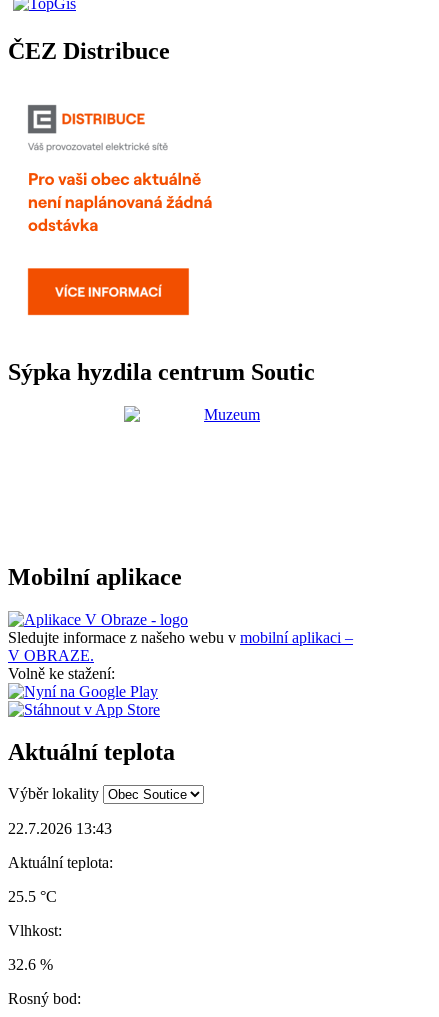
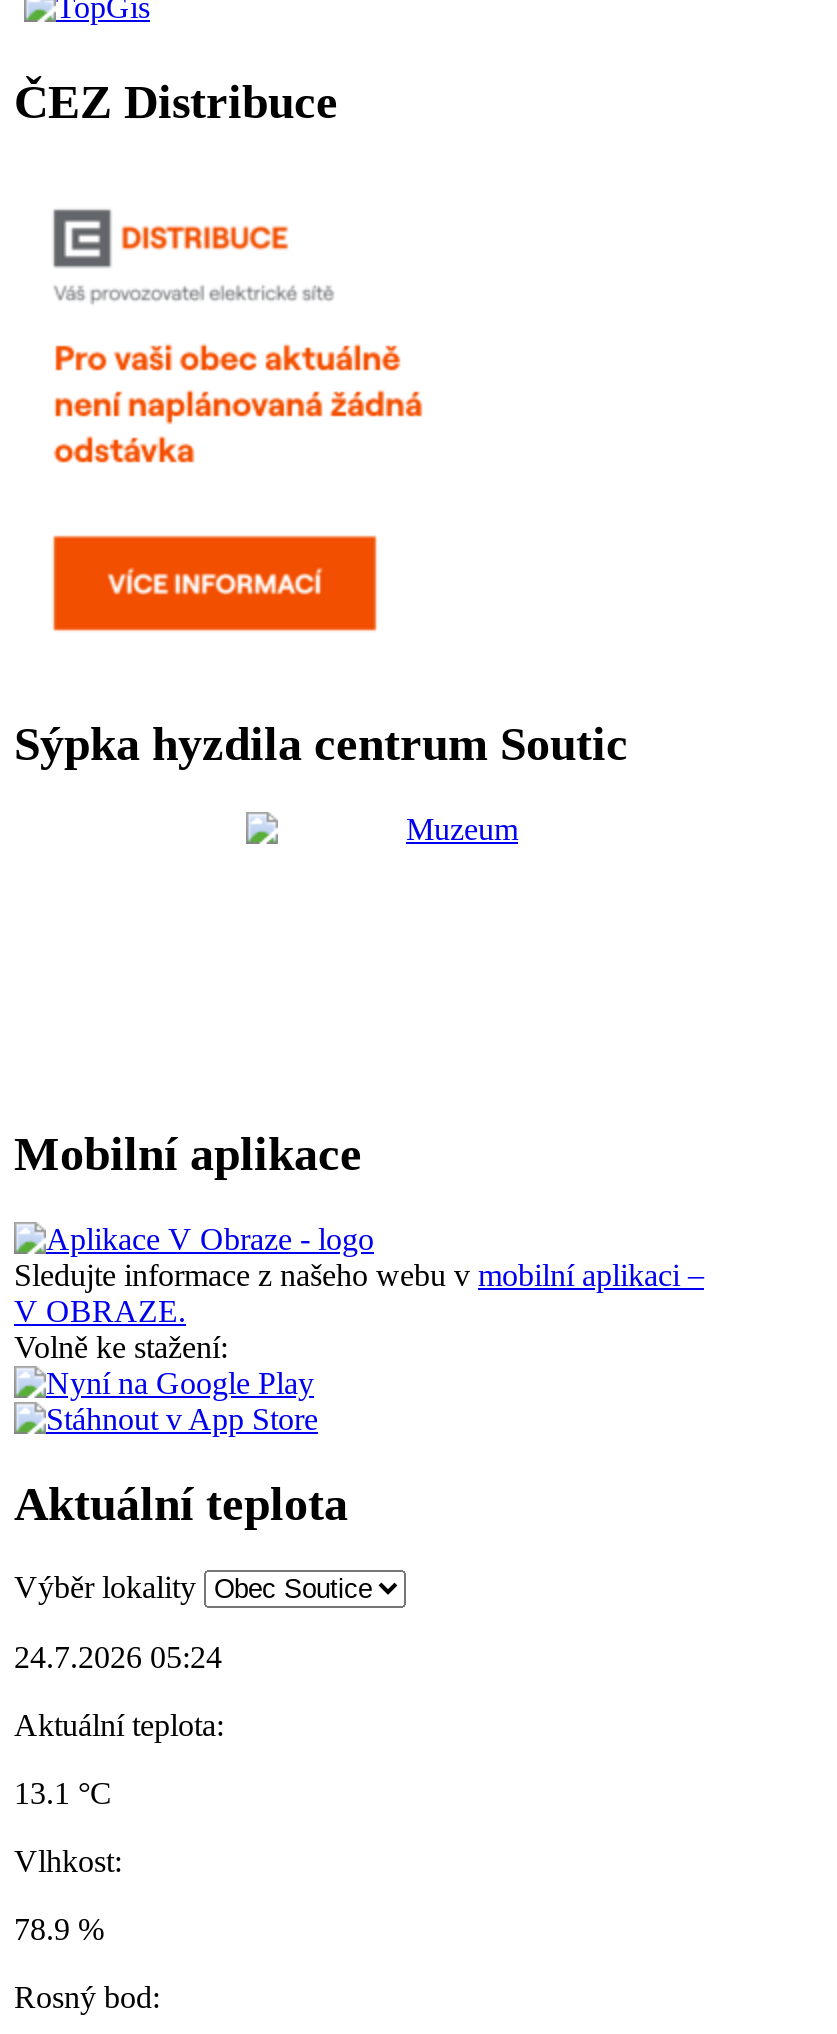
[8,820,112,837] 22.7.2026 13:43 -> [14,1641,222,1675] 24.7.2026 05:24
[8,888,57,905] 25.5 °C -> [14,1777,112,1811] 13.1 °C
[8,956,53,973] 32.6 % -> [14,1913,104,1947] 78.9 %

